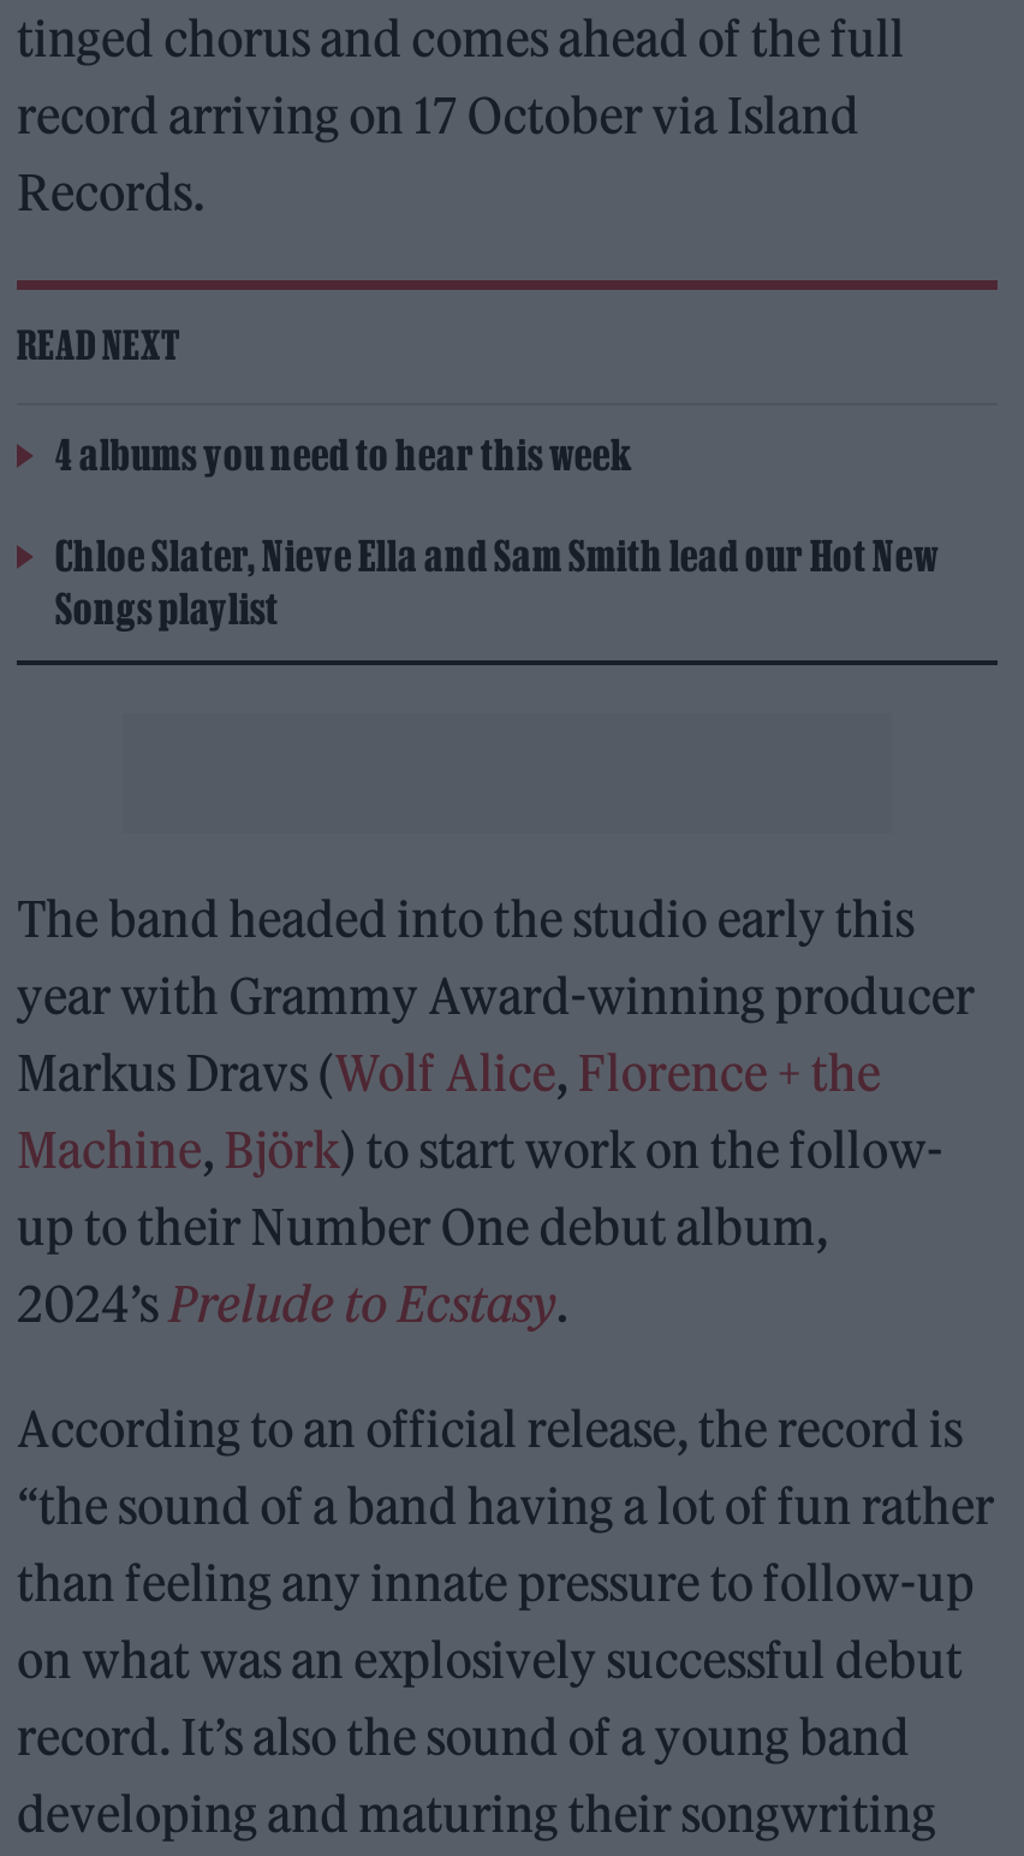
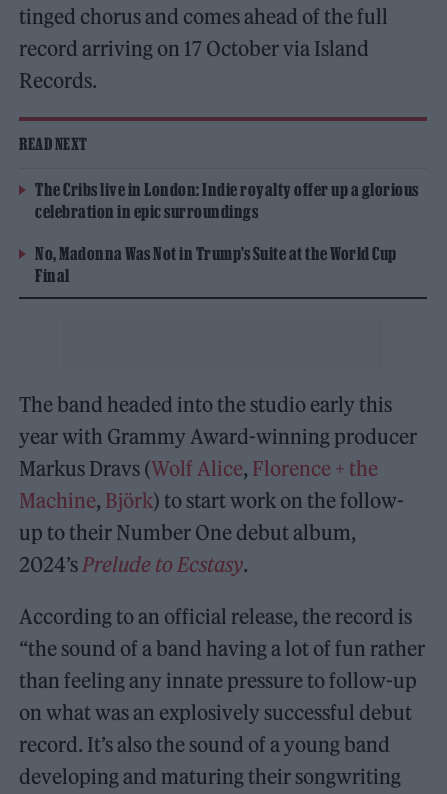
[55,433,633,478] 4 albums you need to hear this week -> [35,180,418,221] The Cribs live in London: Indie royalty offer up a glorious | celebration in epic surroundings
[55,534,939,632] Chloe Slater, Nieve Ella and Sam Smith lead our Hot New | Songs playlist -> [35,244,396,285] No, Madonna Was Not in Trump’s Suite at the World Cup | Final

